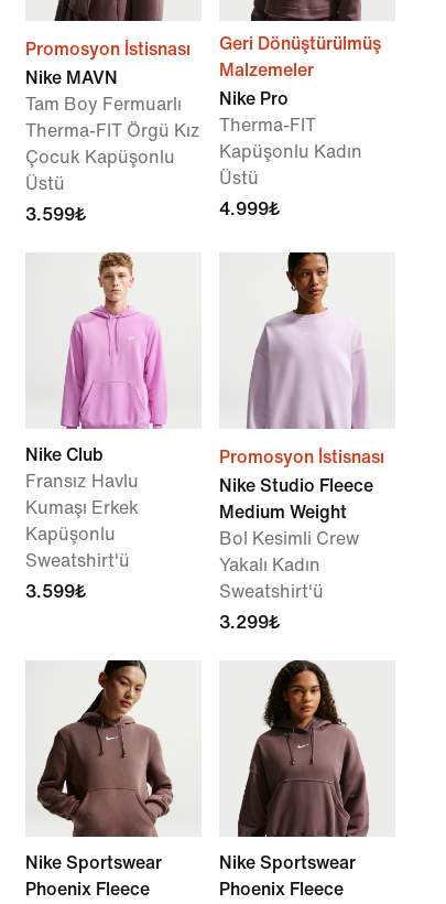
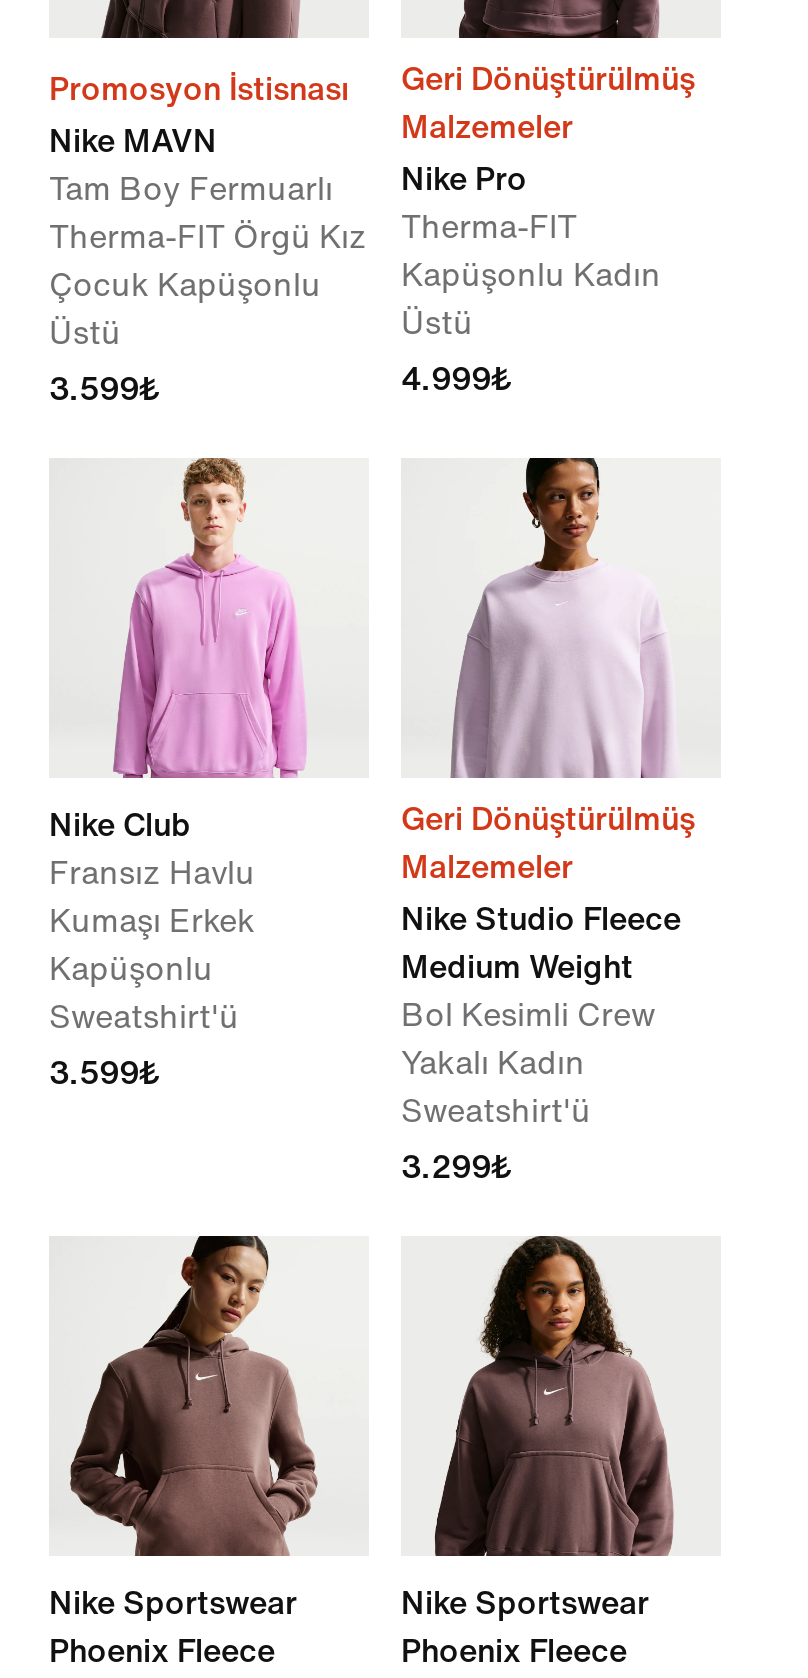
[219,448,384,466] Promosyon İstisnası -> [401,802,695,884] Geri Dönüştürülmüş | Malzemeler

